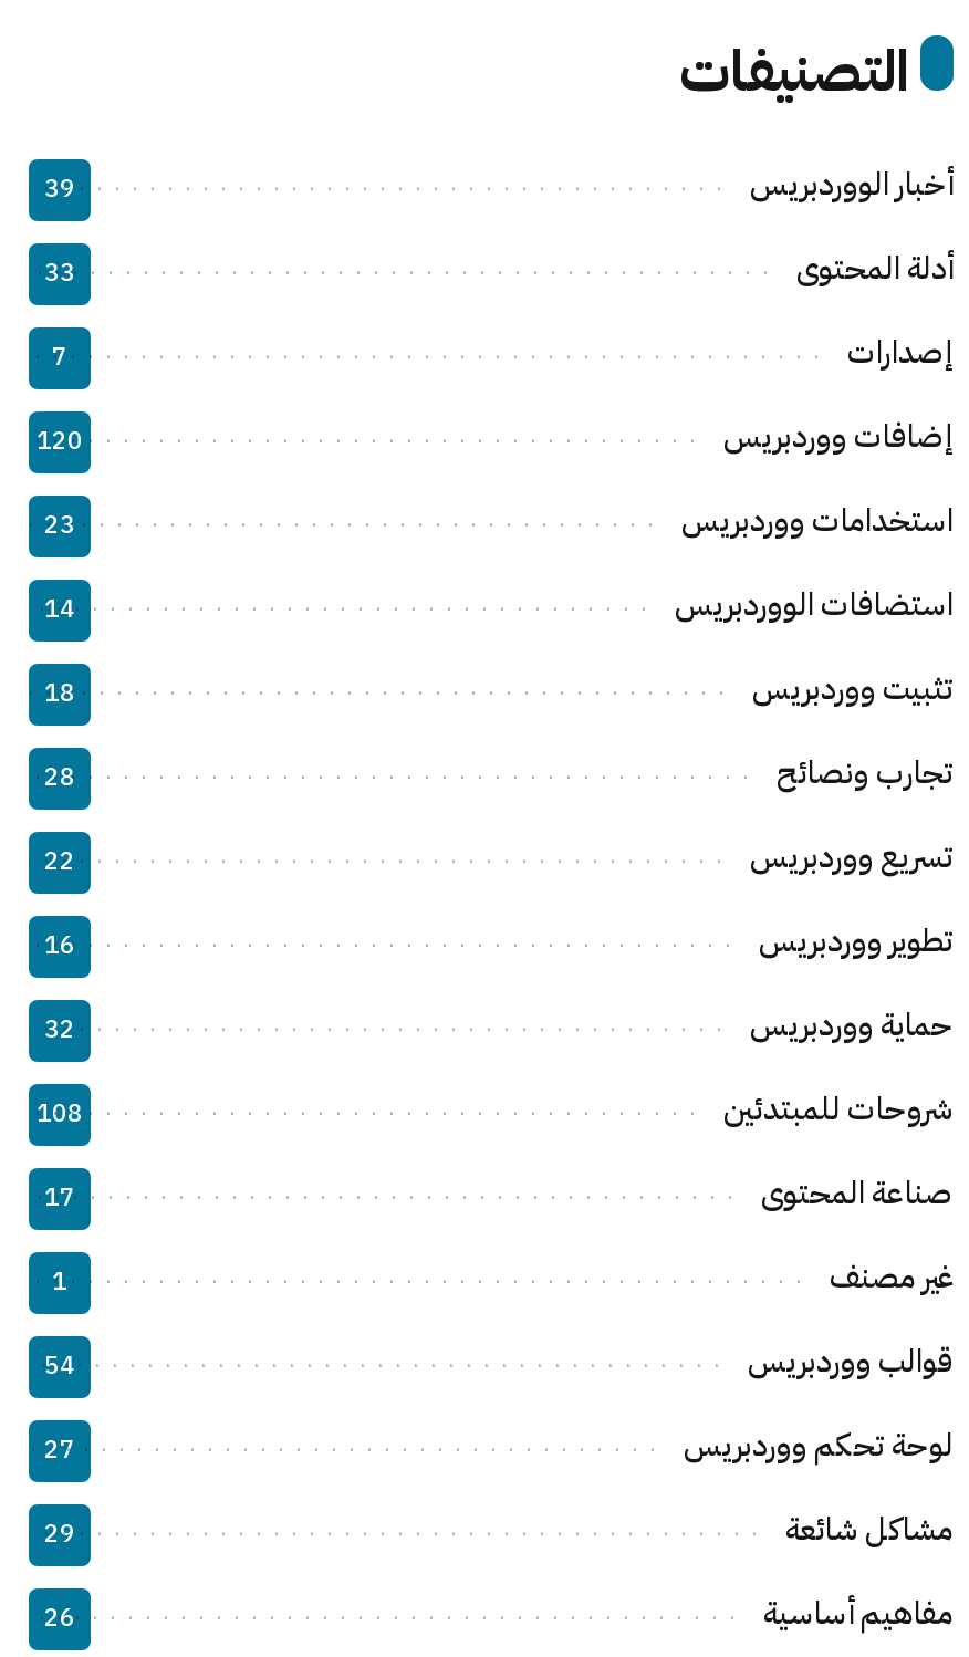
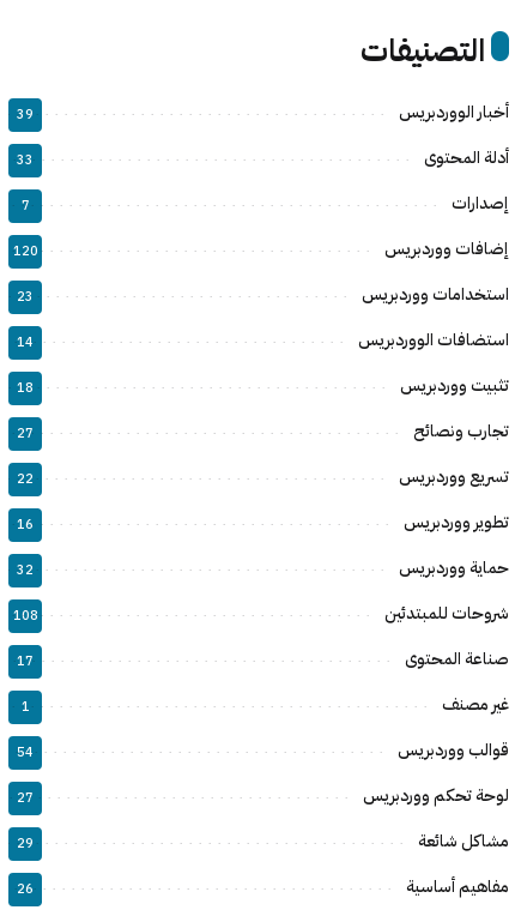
[44,759,75,796] 28 -> [17,423,34,444] 27

